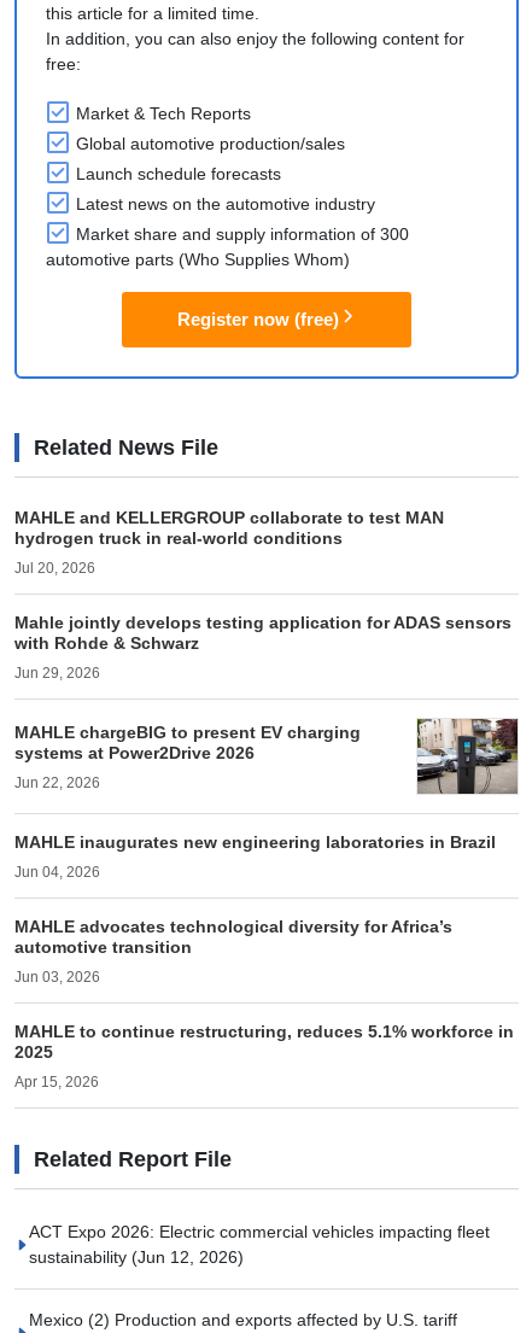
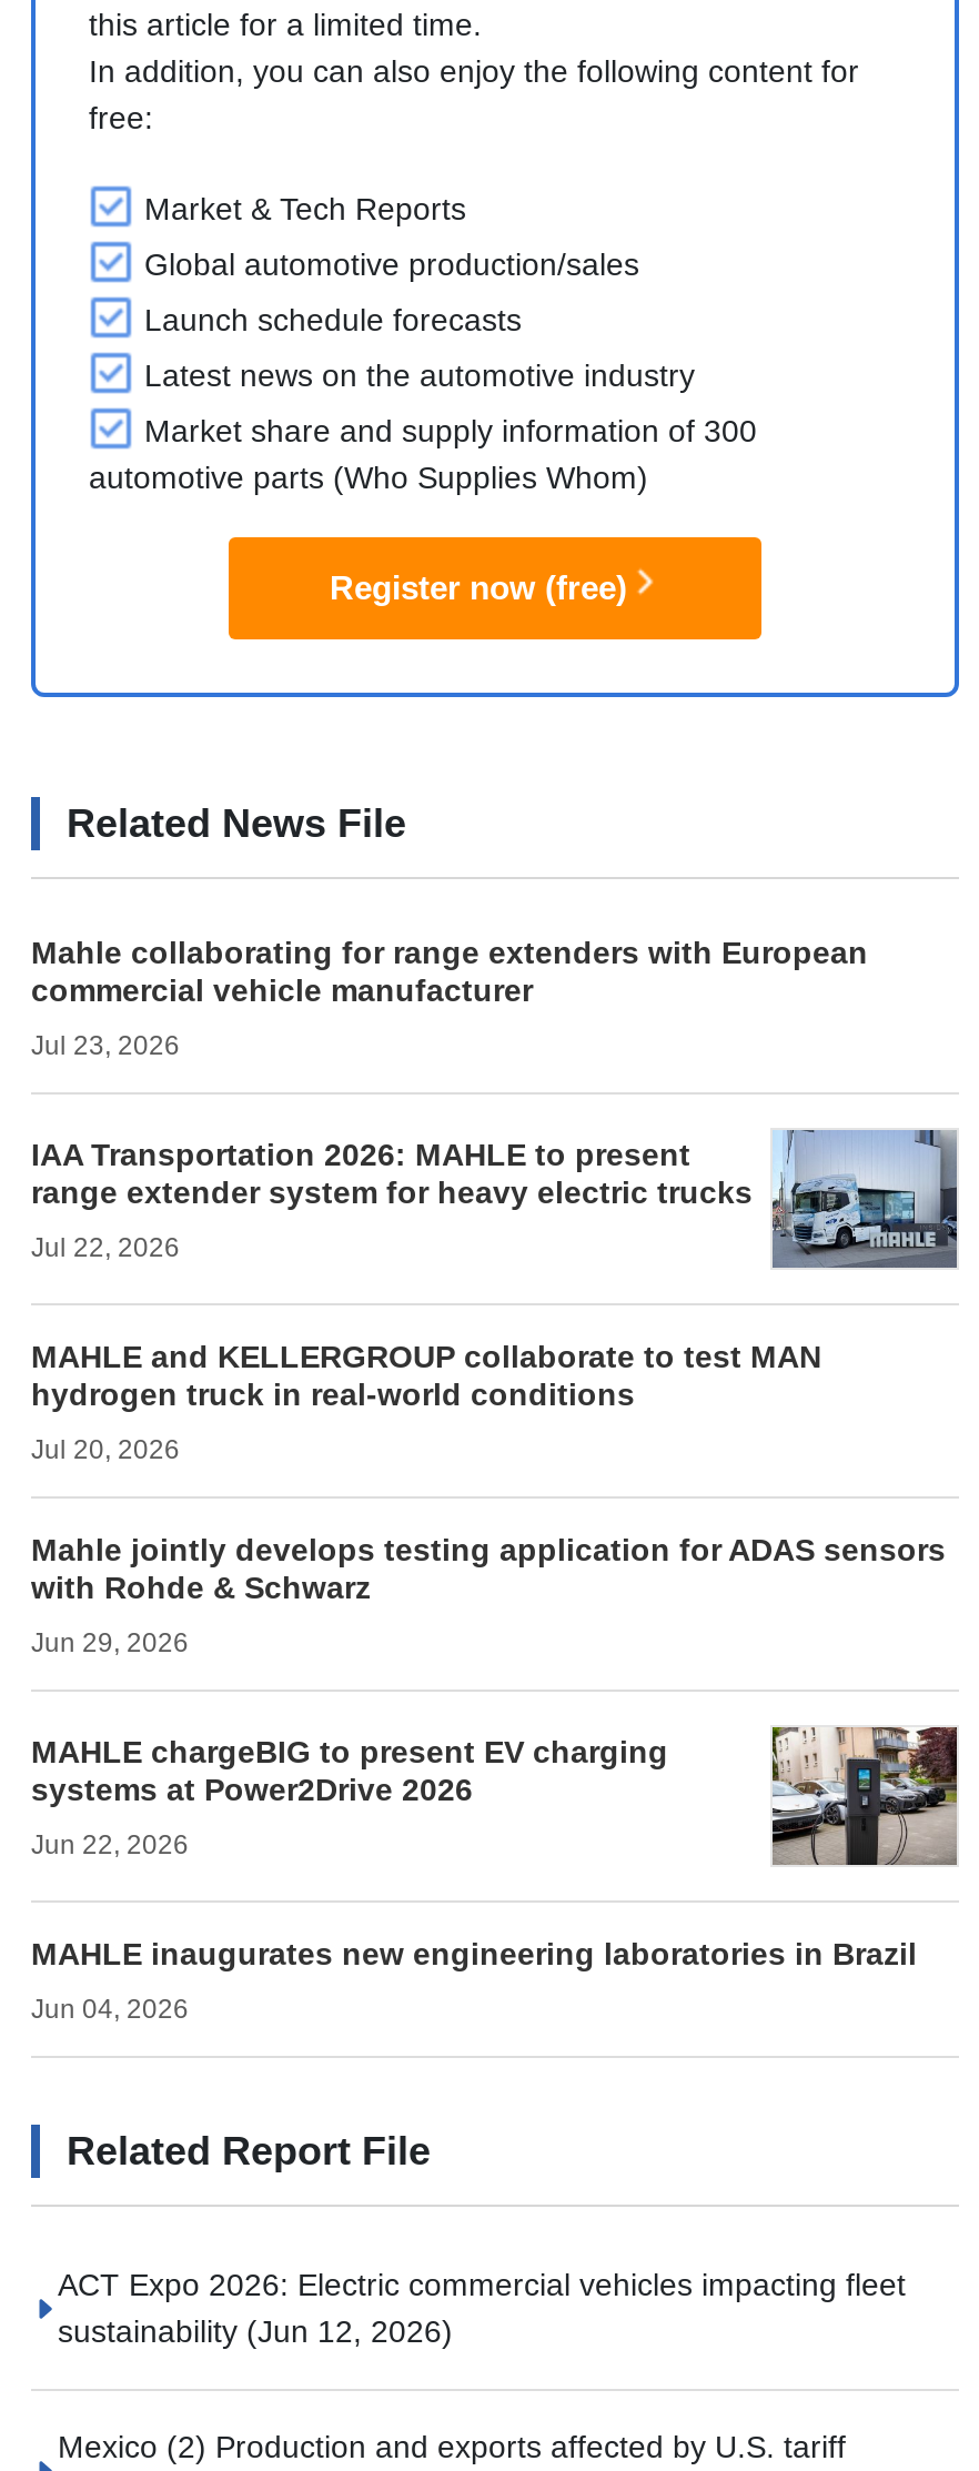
none -> [31,935,959,1270] [image] | Mahle collaborating for range extenders with European | commercial vehicle manufacturer | Jul 23, 2026 | IAA Transportation 2026: MAHLE to present | range extender system for heavy electric trucks | Jul 22, 2026
moved [14,508,519,881] -> [31,1339,959,2025]: [image] | MAHLE and KELLERGROUP collaborate to test MAN | hydrogen truck in real-world conditions | ... | MAHLE inaugurates new engineering laboratories in Brazil | Jun 04, 2026
[14,917,514,1091] MAHLE advocates technological diversity for Africa’s | automotive transition | Jun 03, 2026 | MAHLE to continue restructuring, reduces 5.1% workforce in | 2025 | Apr 15, 2026 -> none

